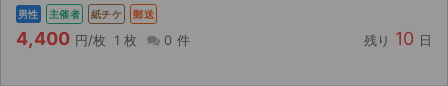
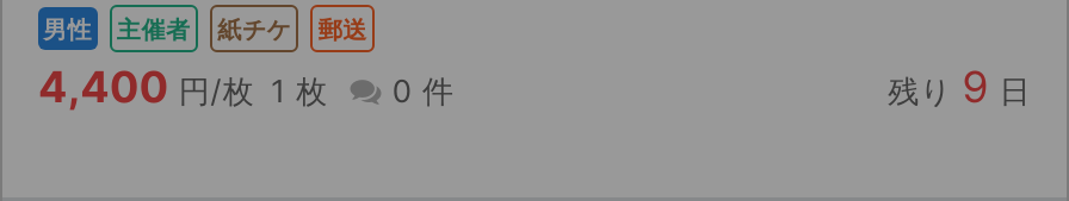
[364,28,432,49] 残り 10 日 -> [888,63,1031,113] 残り 9 日

